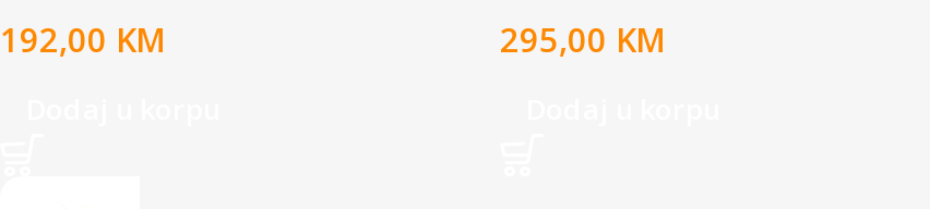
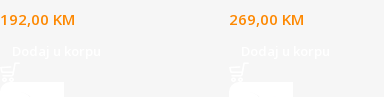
[500,17,664,61] 295,00 KM -> [229,9,304,29] 269,00 KM

